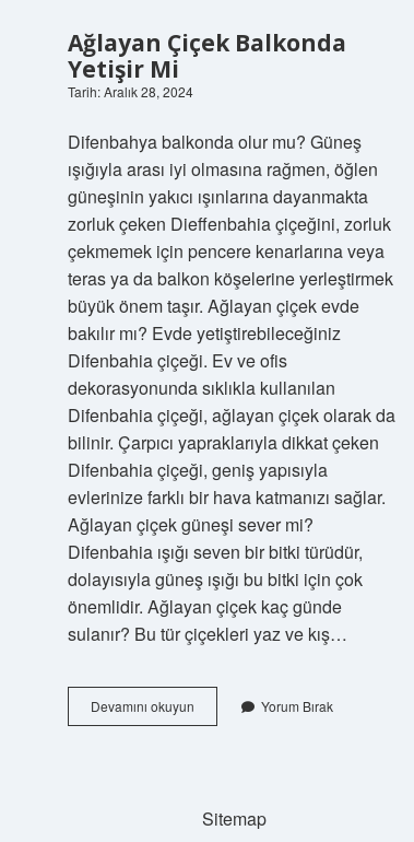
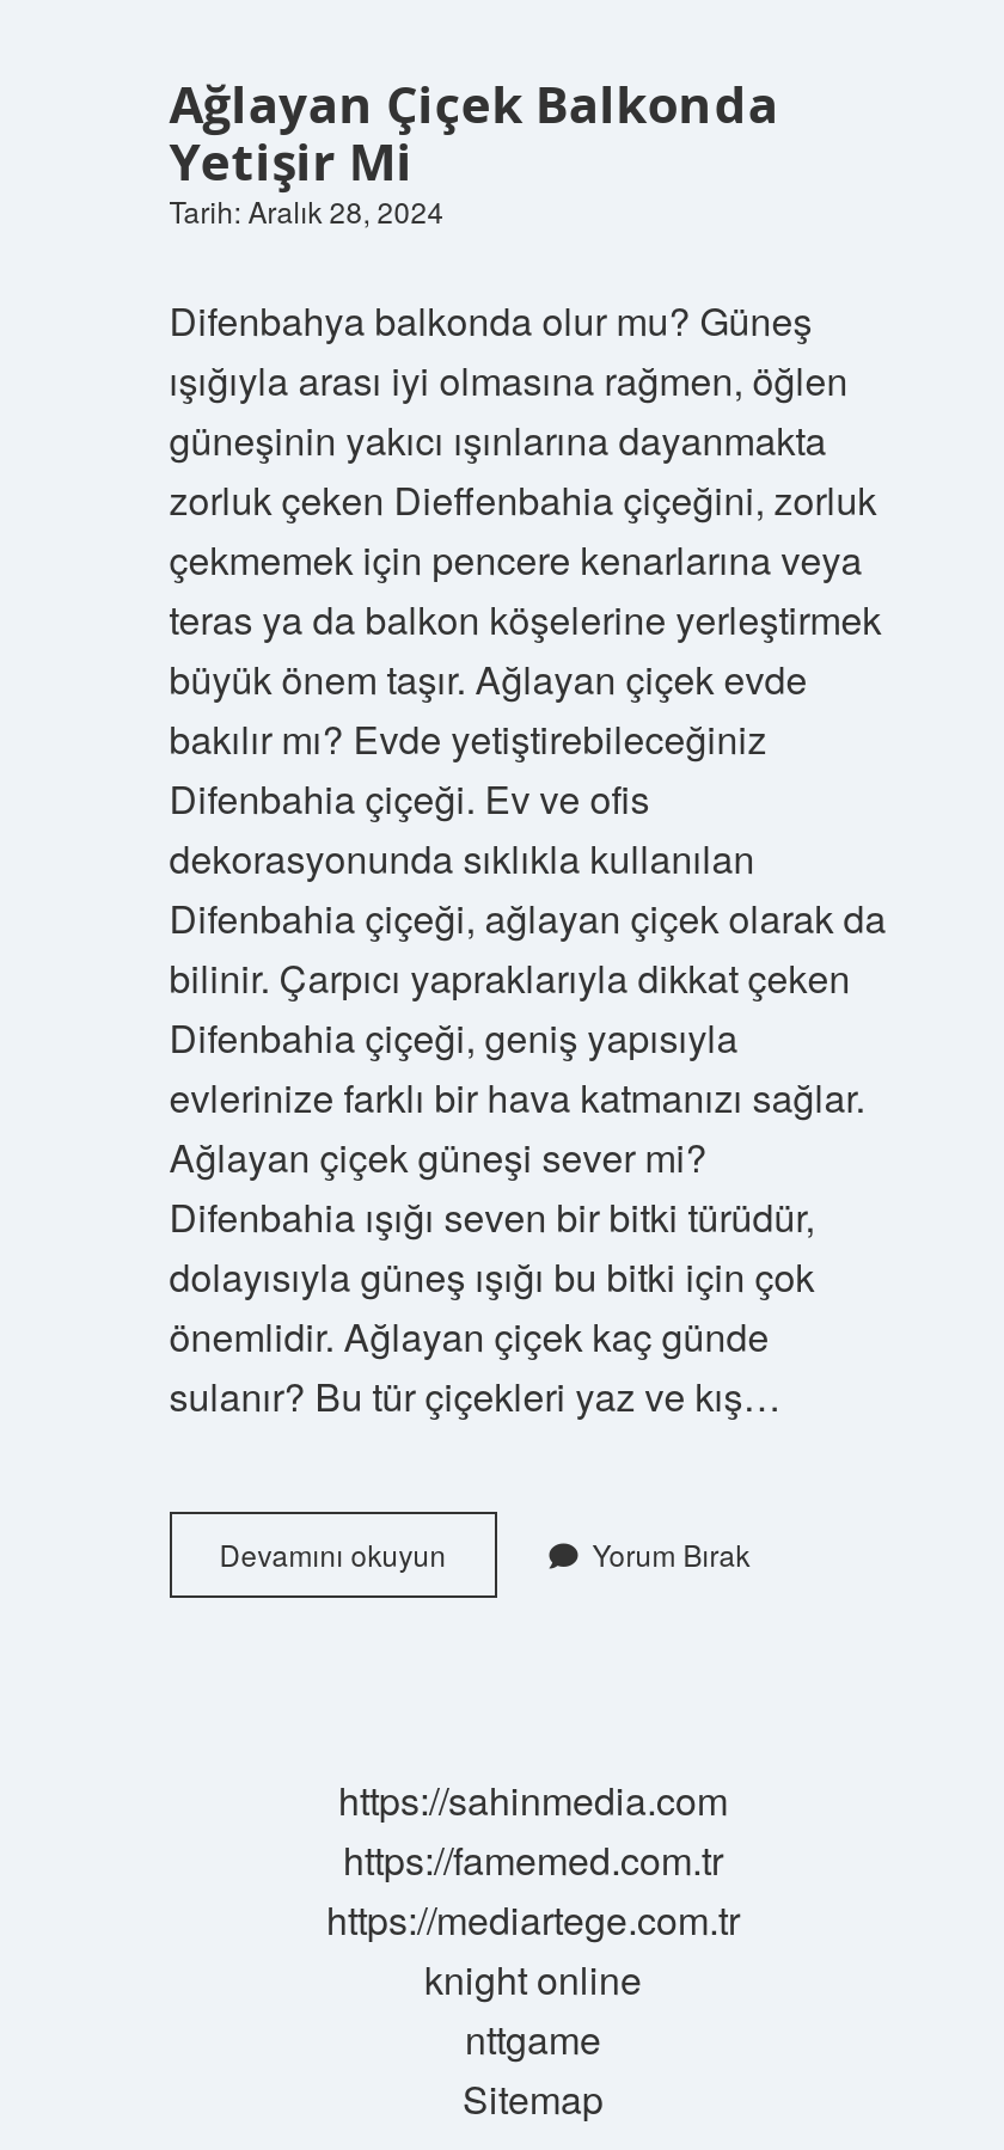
none -> [326,1772,740,2066] https://sahinmedia.com | https://famemed.com.tr | https://mediartege.com.tr | knight online | nttgame

